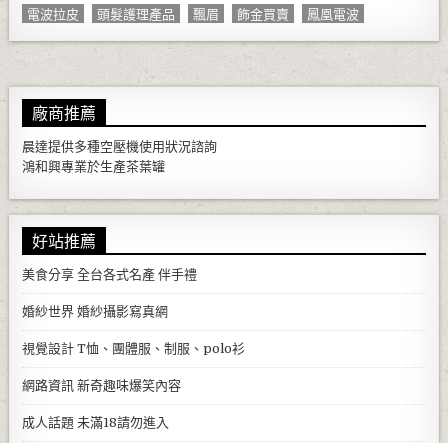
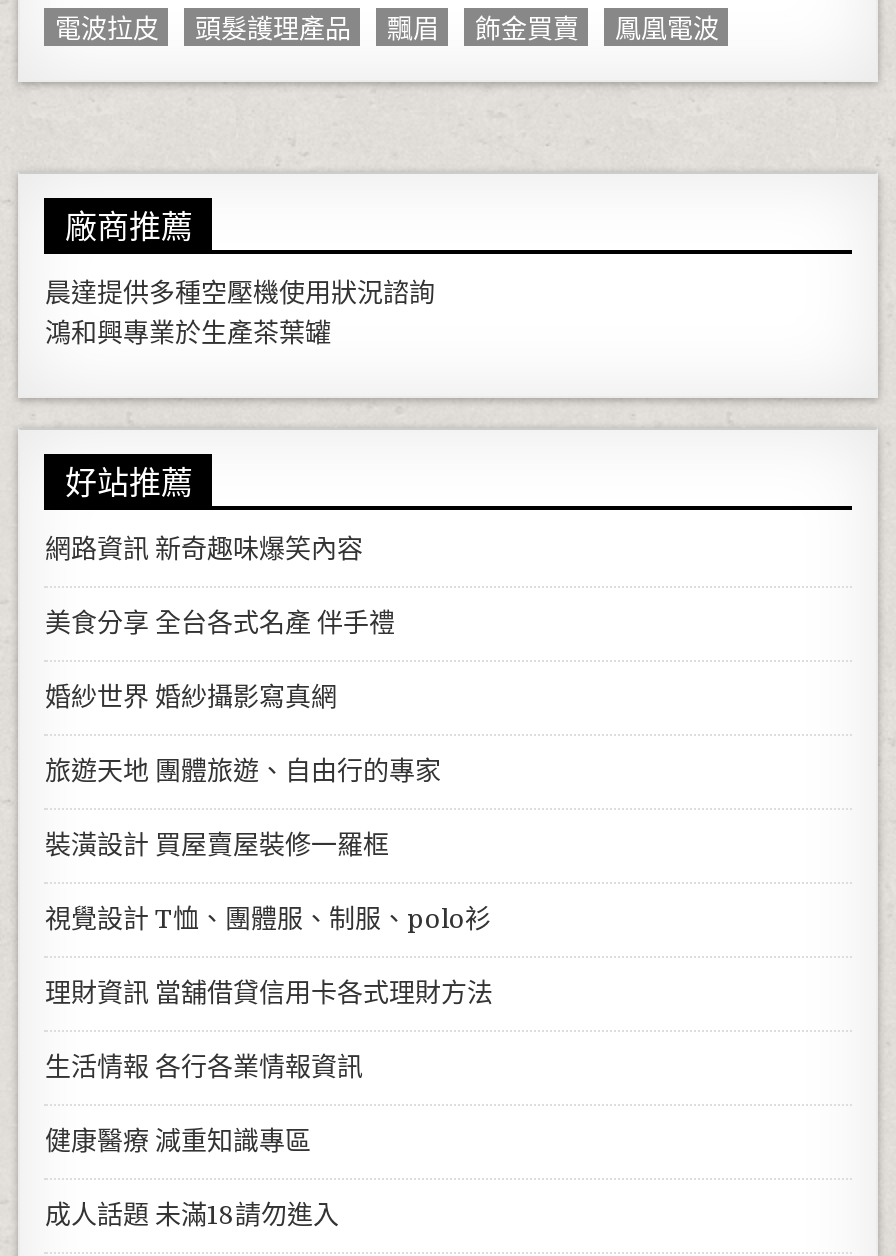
none -> [45,756,441,860] 旅遊天地團體旅遊、自由行的專家 | 裝潢設計買屋賣屋裝修一羅框
none -> [45,978,493,1156] 理財資訊當舖借貸信用卡各式理財方法 | 生活情報各行各業情報資訊 | 健康醫療減重知識專區
moved [22,378,181,393] -> [45,534,363,564]: 網路資訊新奇趣味爆笑內容

